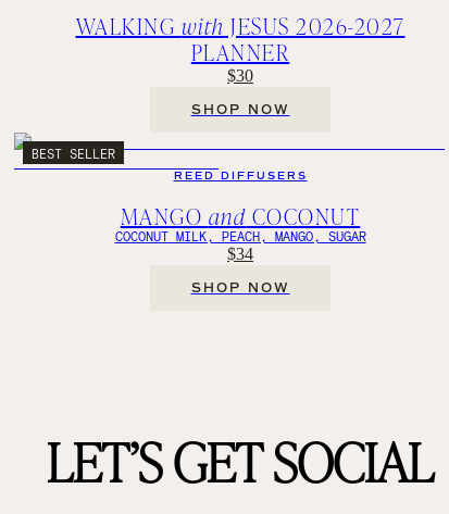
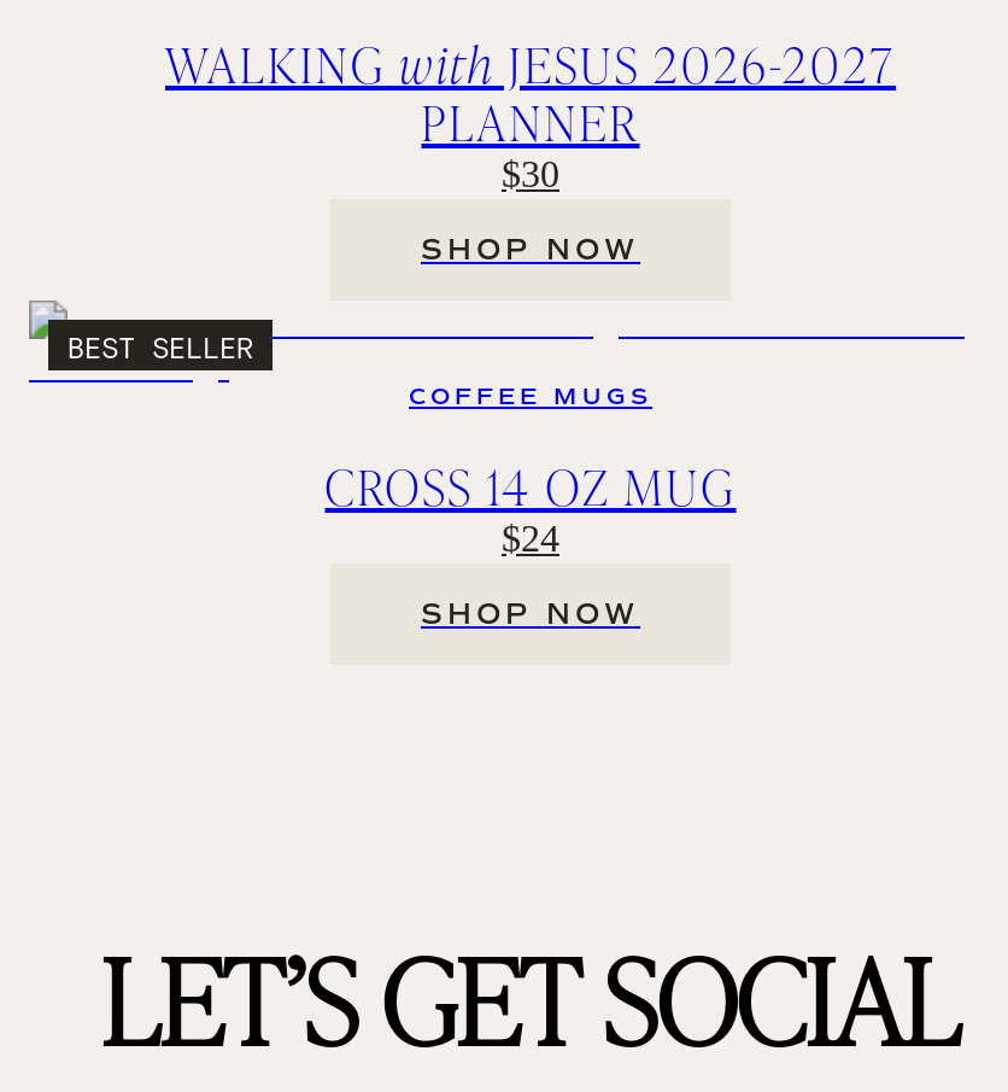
[173,169,307,182] REED DIFFUSERS -> [409,382,652,411] COFFEE MUGS
[115,201,366,263] MANGO and COCONUT | COCONUT MILK, PEACH, MANGO, SUGAR | $34 -> [325,452,736,558] CROSS 14 OZ MUG | $24

